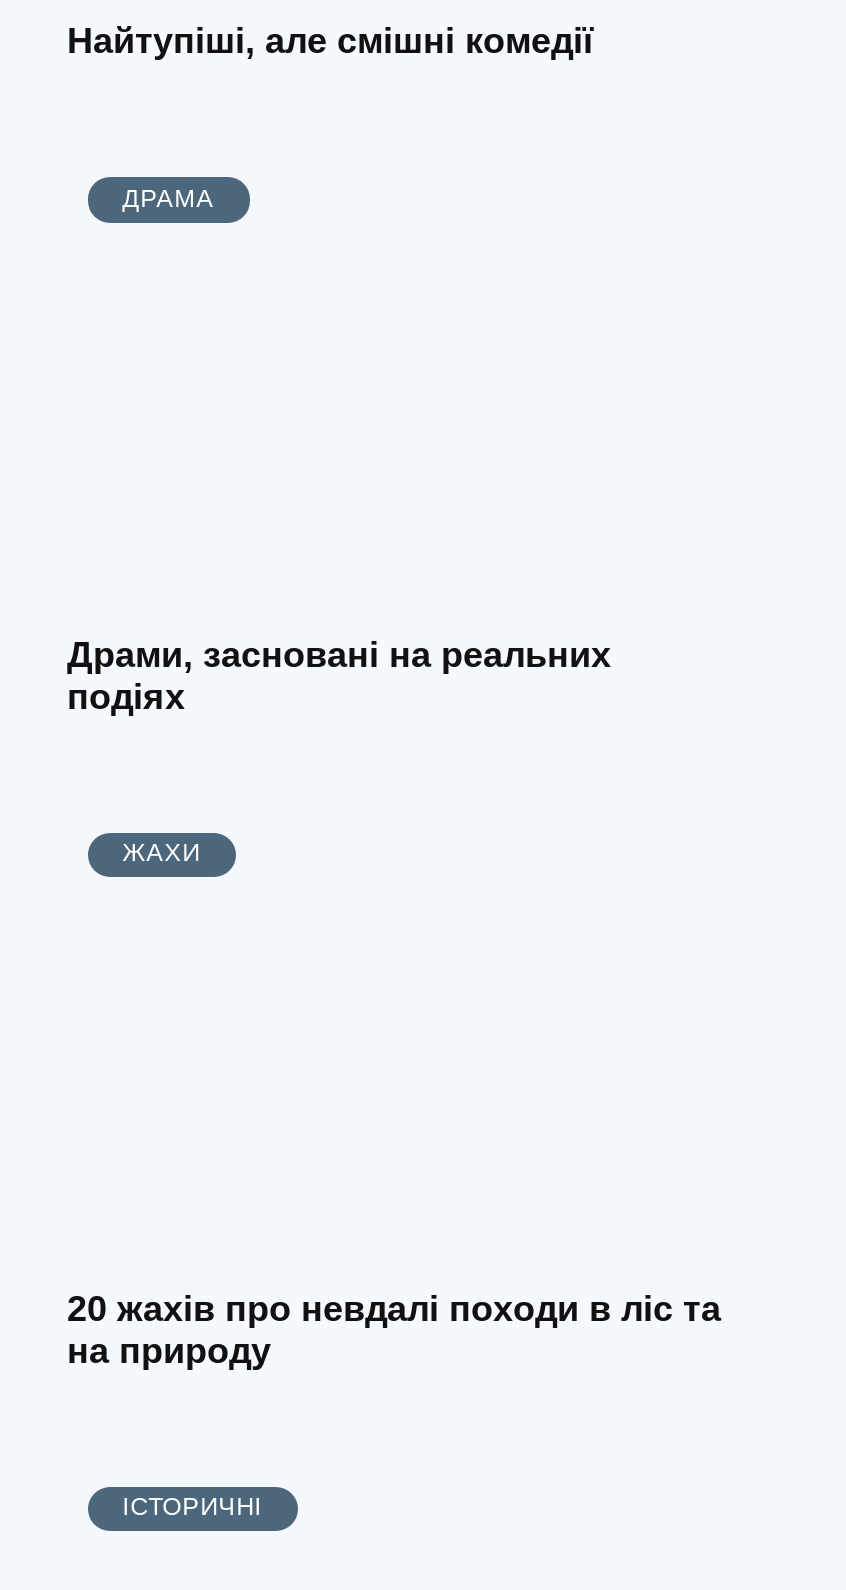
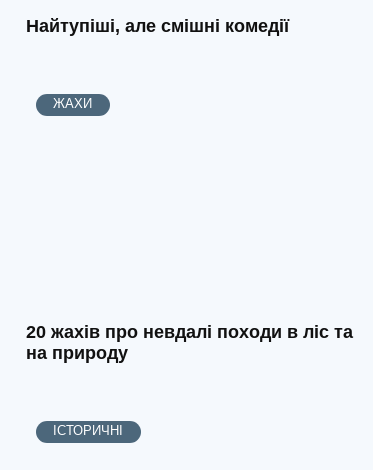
[122,186,214,214] ДРАМА -> none
[67,634,611,716] Драми, засновані на реальних | подіях -> none

